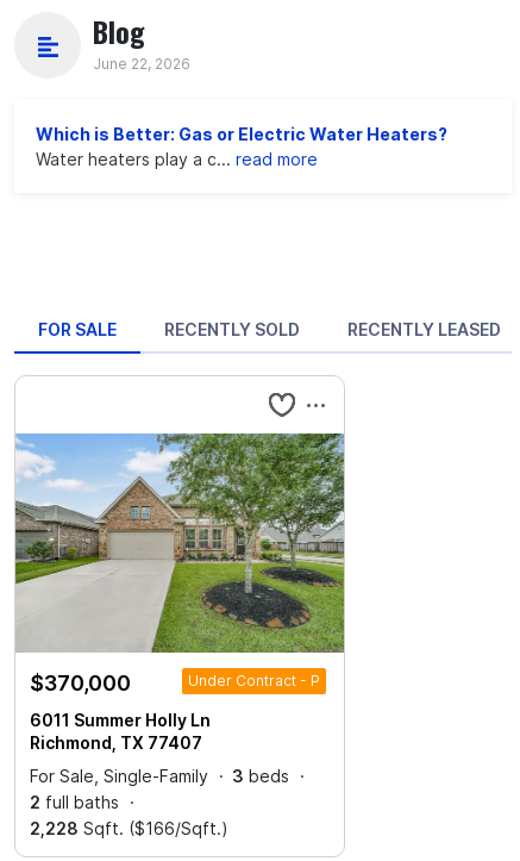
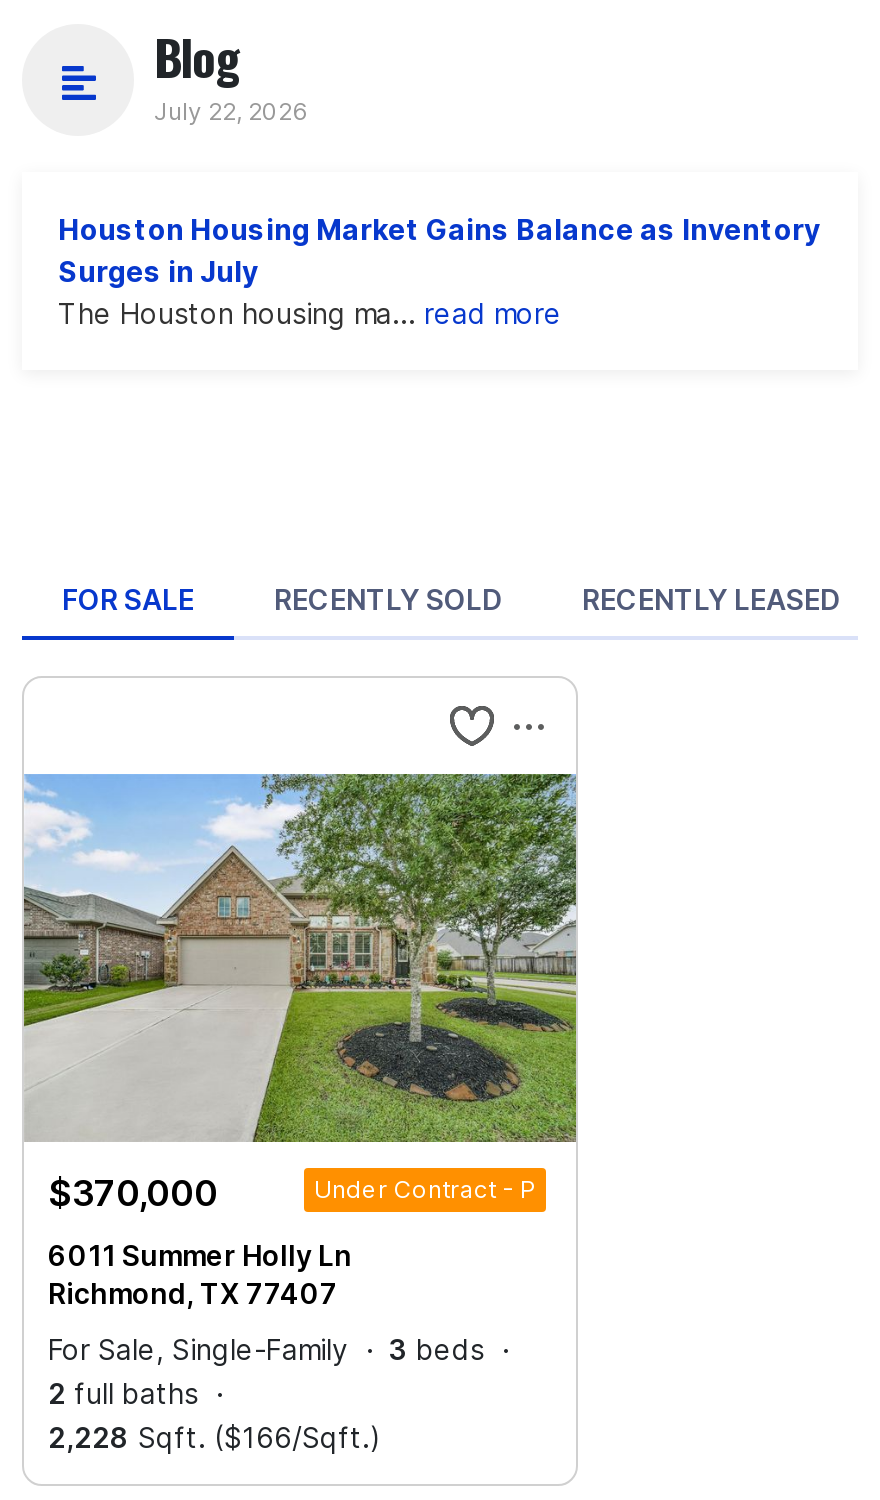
[93,55,190,73] June 22, 2026 -> [154,96,308,126] July 22, 2026
[36,124,447,169] Which is Better: Gas or Electric Water Heaters? | Water heaters play a c... read more -> [58,212,820,330] Houston Housing Market Gains Balance as Inventory | Surges in July | The Houston housing ma... read more

